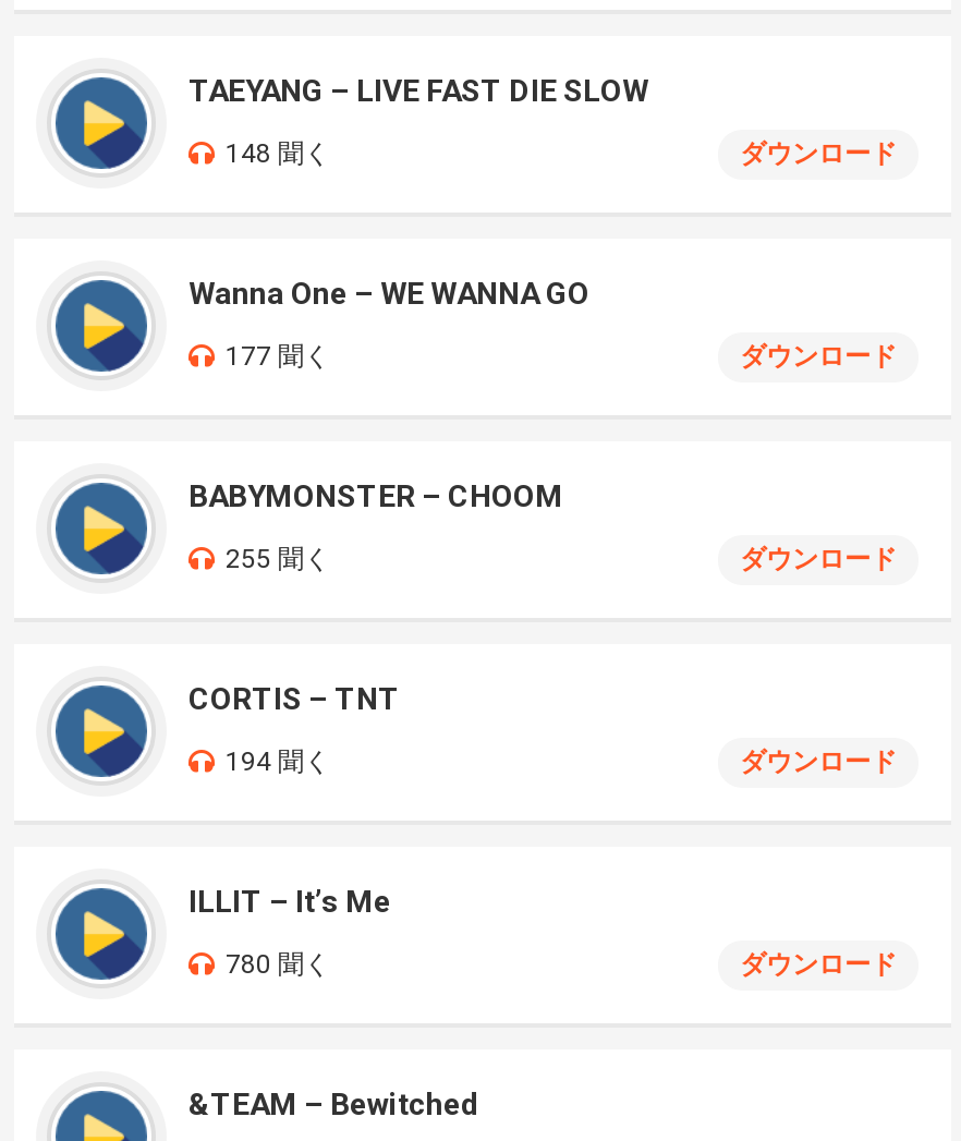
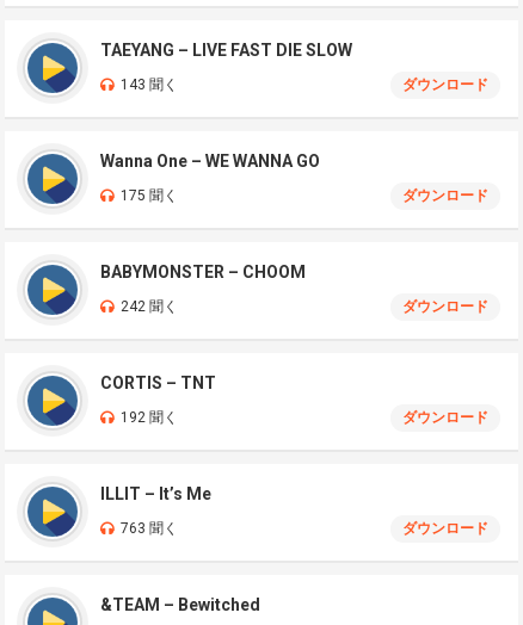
[226,138,330,169] 148 聞く -> [121,76,178,93] 143 聞く
[226,341,330,372] 177 聞く -> [121,187,178,204] 175 聞く
[226,544,330,574] 255 聞く -> [121,298,178,315] 242 聞く
[226,746,330,777] 194 聞く -> [121,409,178,426] 192 聞く
[226,949,330,980] 780 聞く -> [121,520,178,537] 763 聞く

